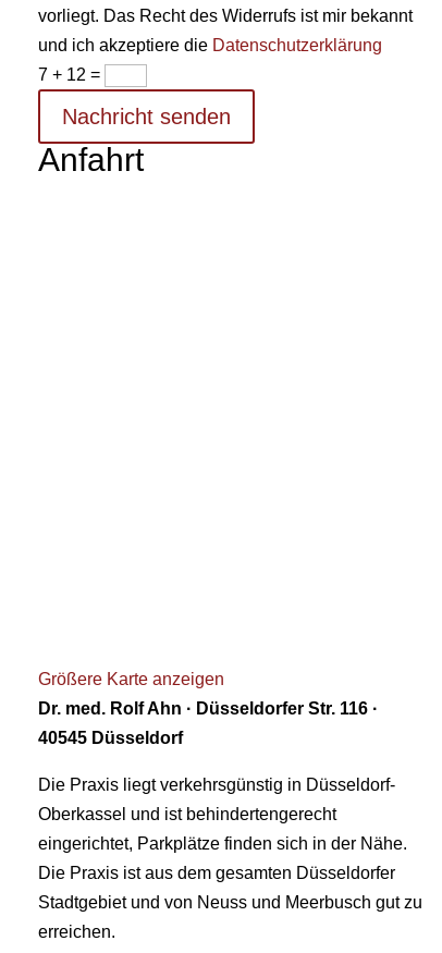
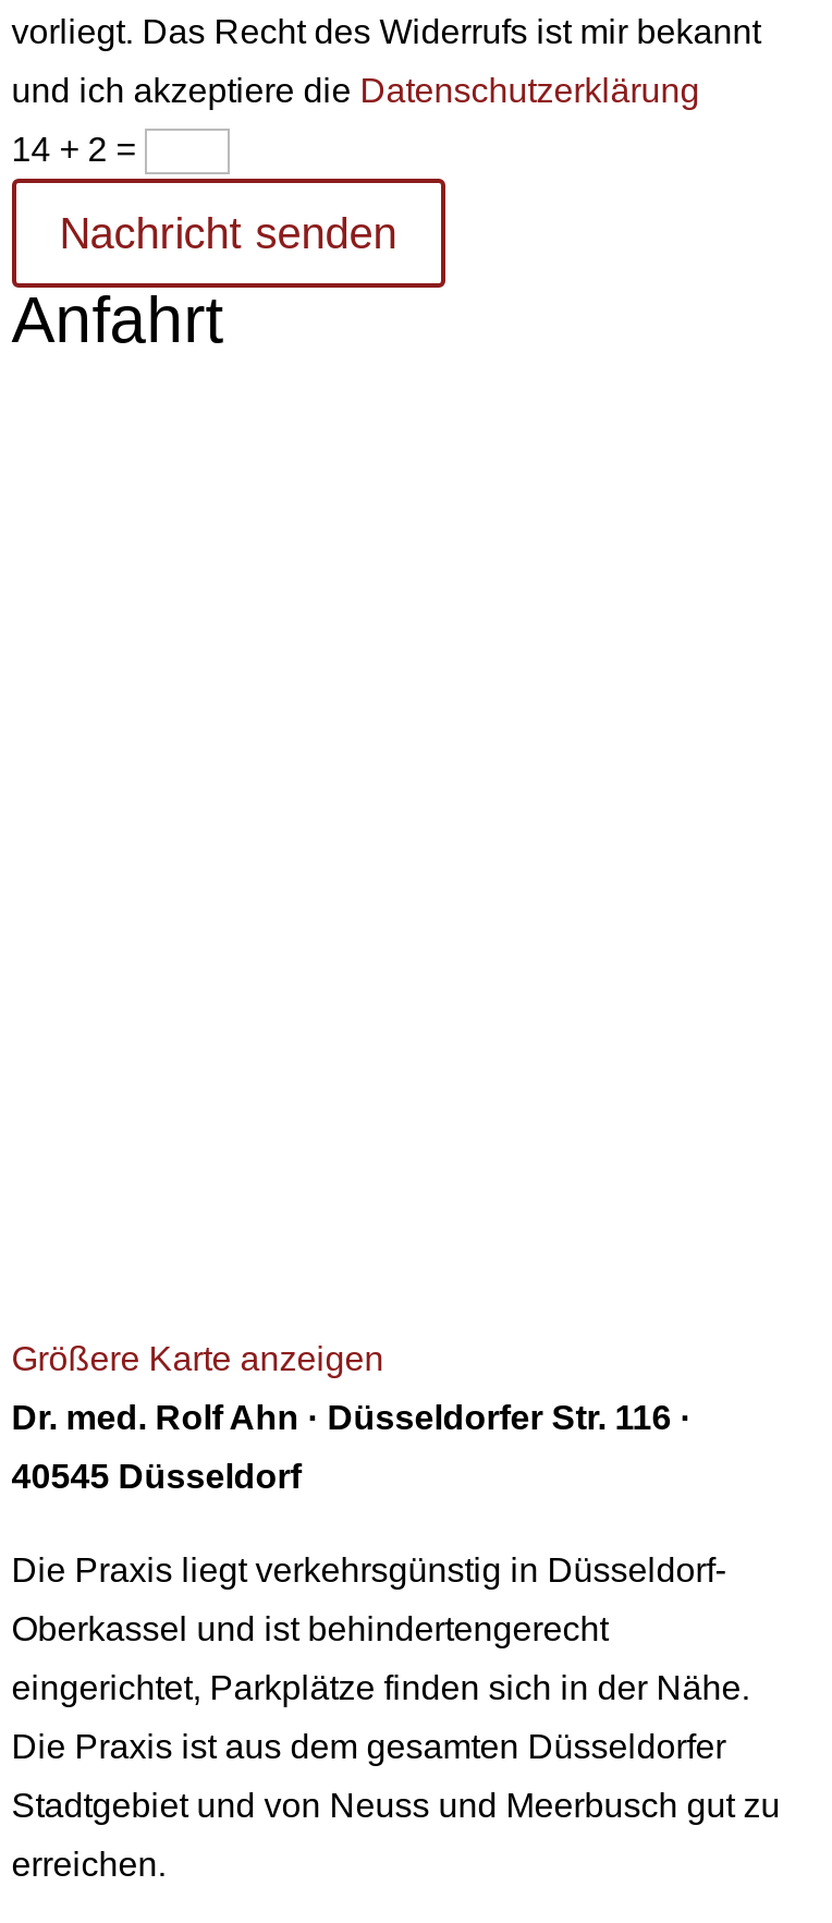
[38,65,104,84] 7 + 12 = -> [12,131,144,168] 14 + 2 =

